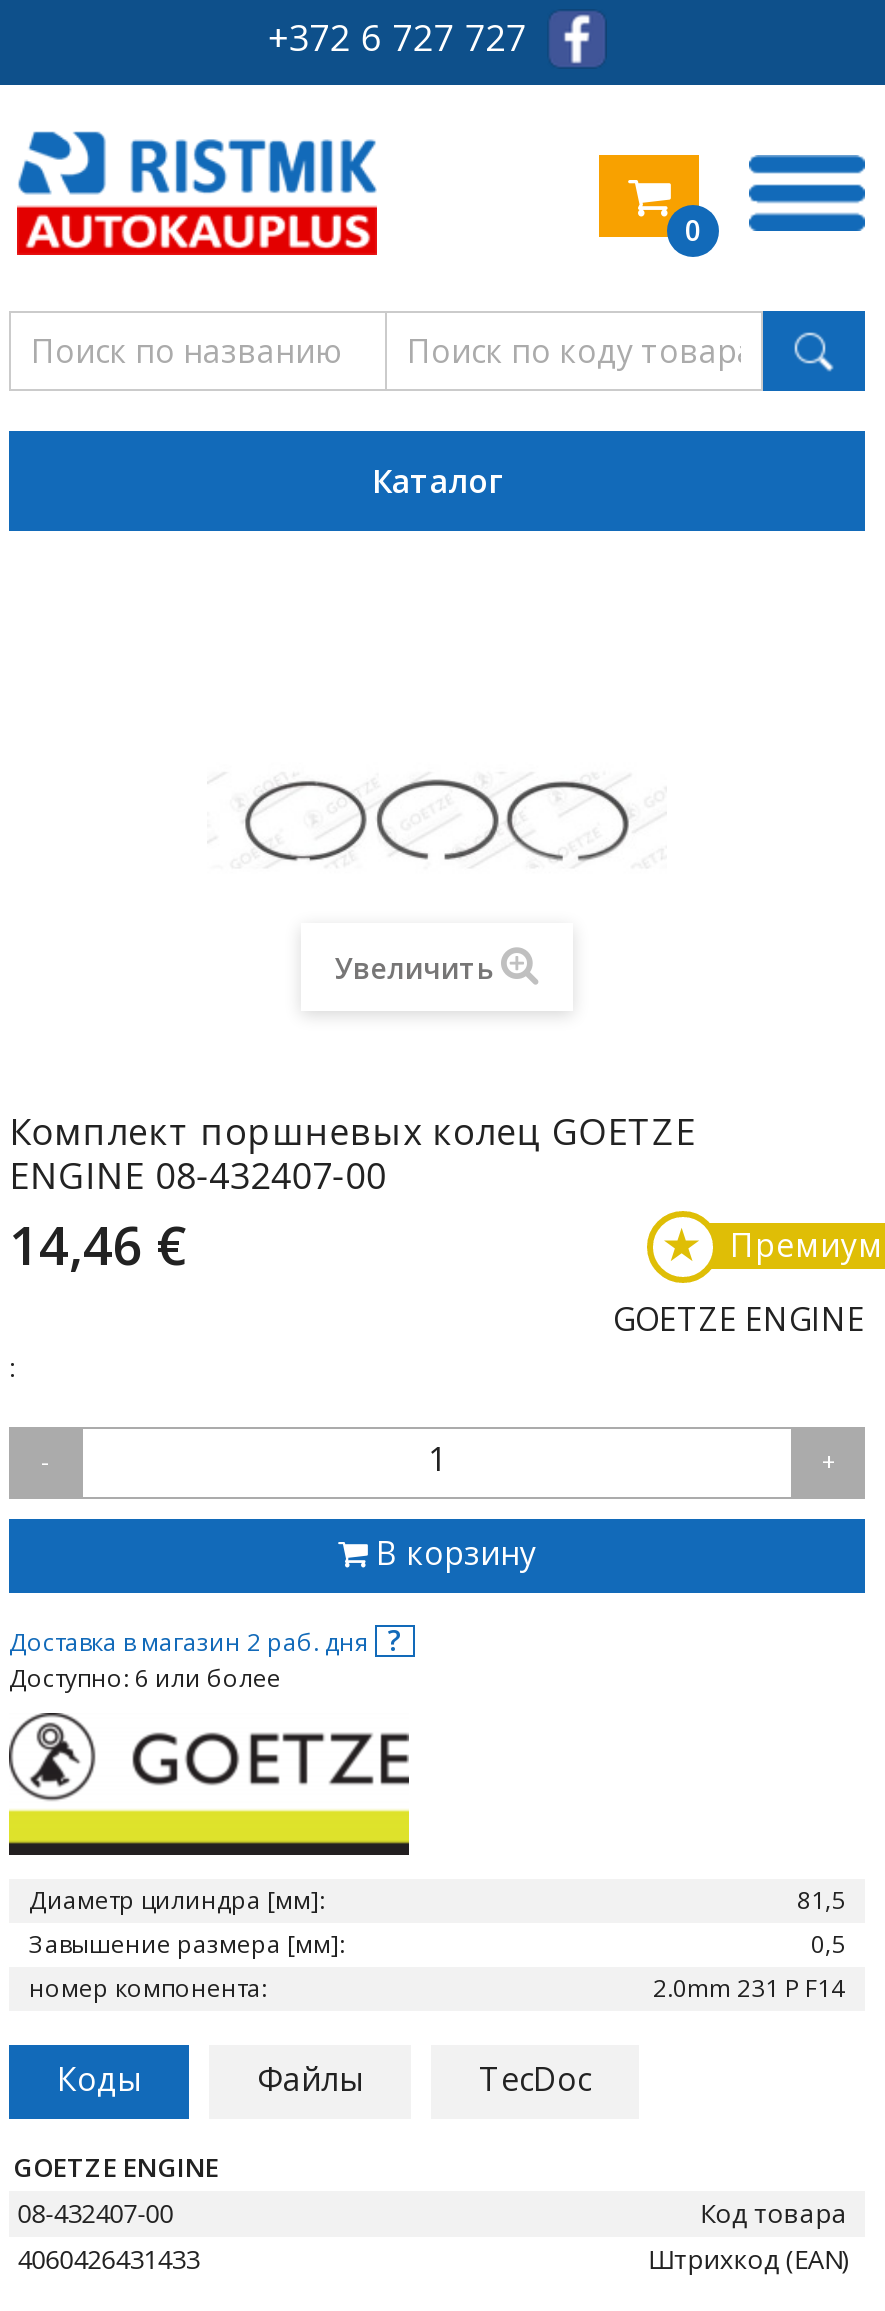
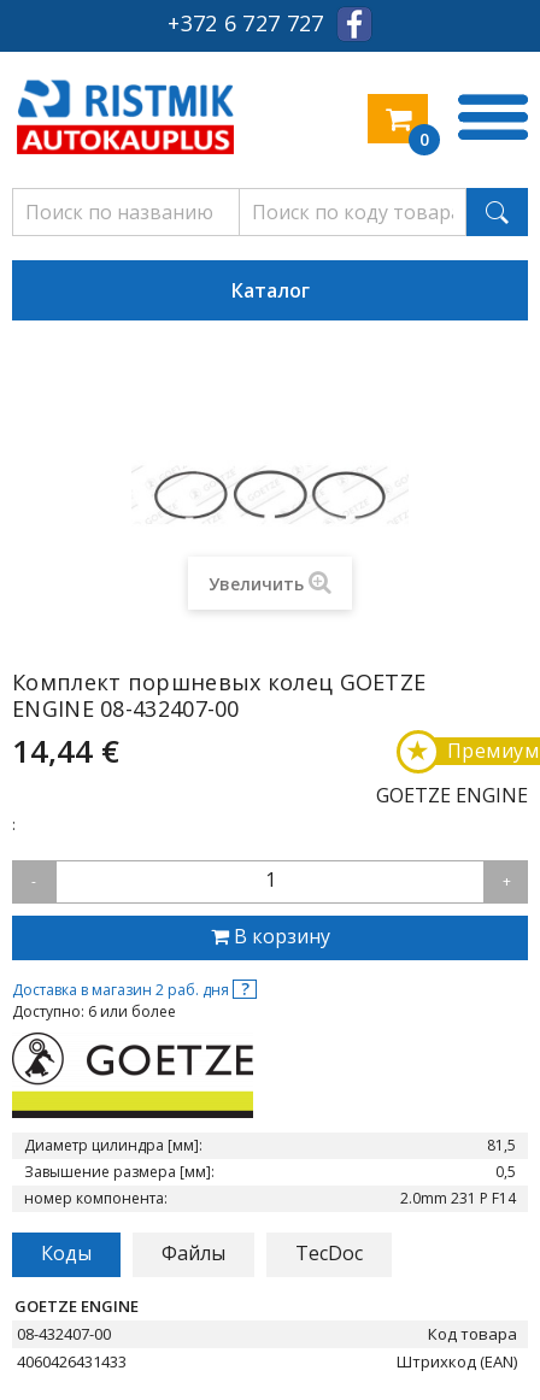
[9,1209,187,1281] 14,46 € -> [12,729,119,772] 14,44 €

